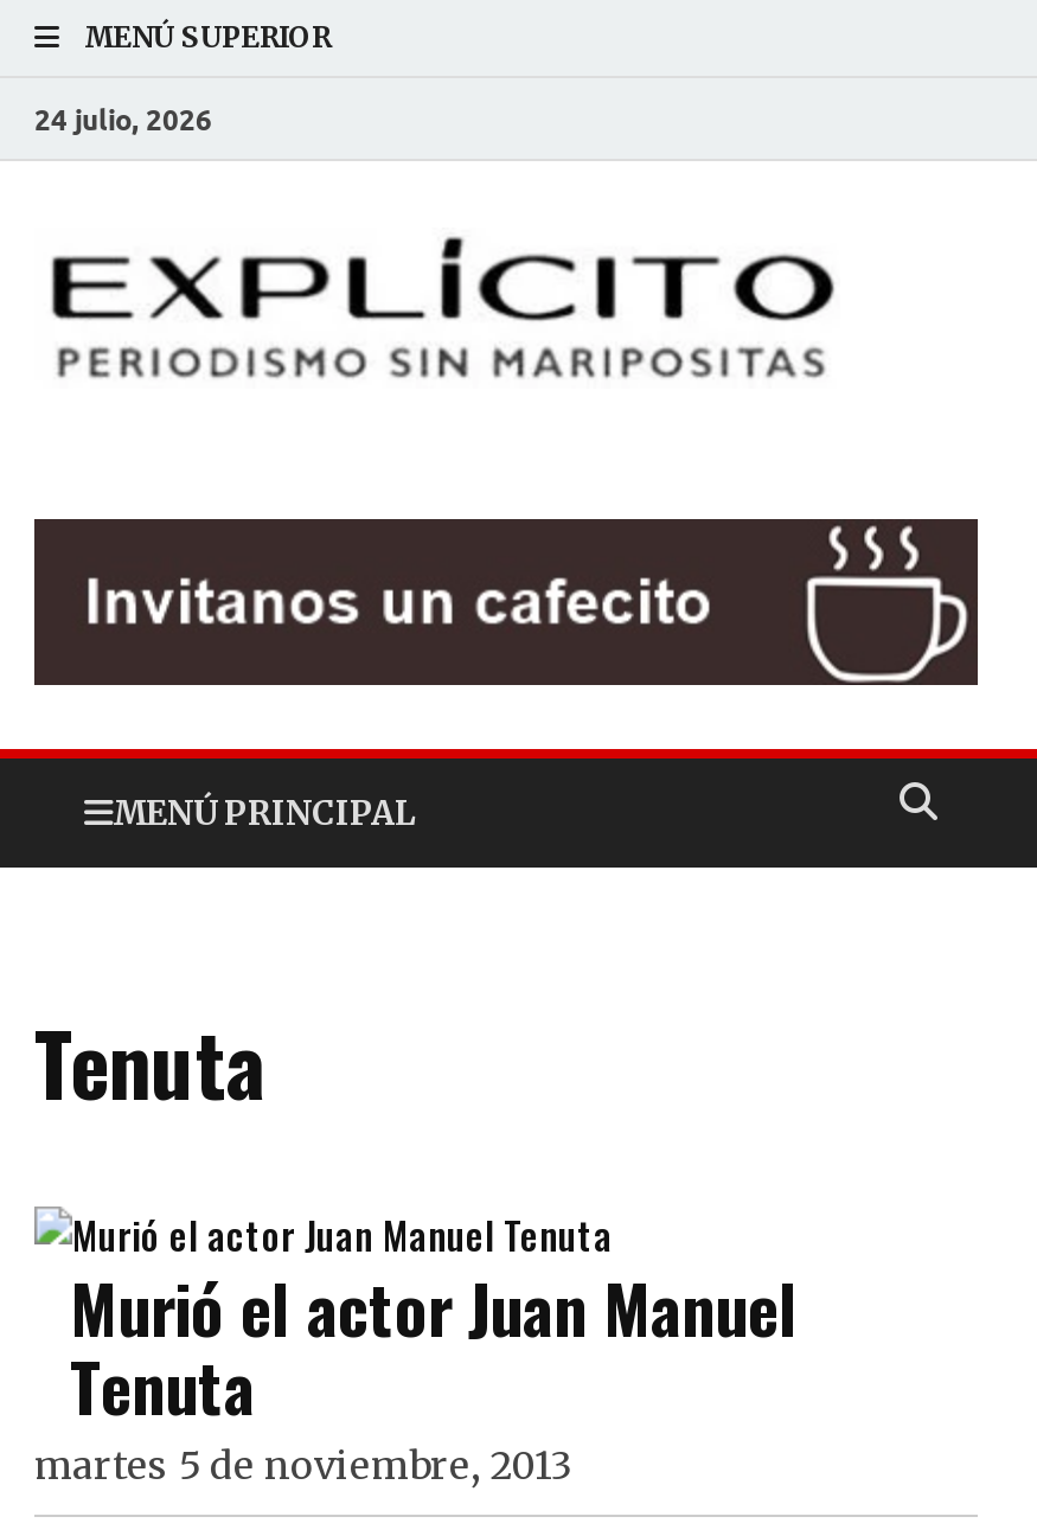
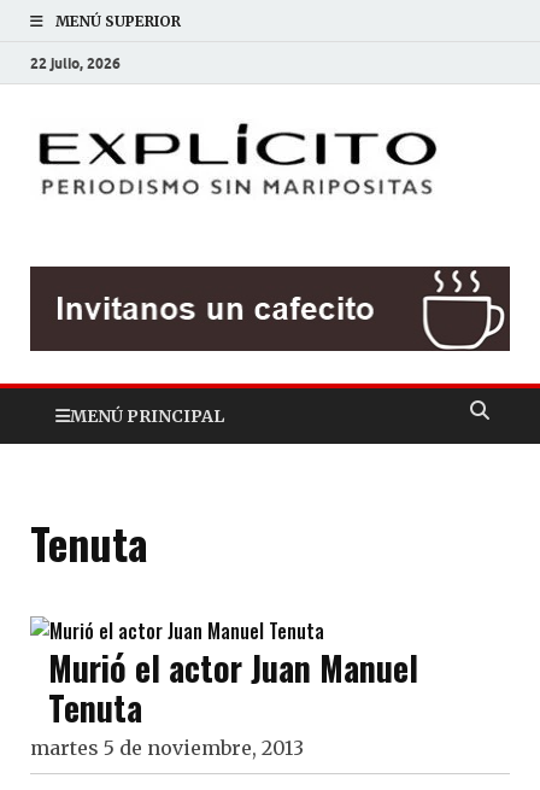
[34,101,212,136] 24 julio, 2026 -> [30,54,121,72] 22 julio, 2026

